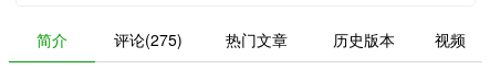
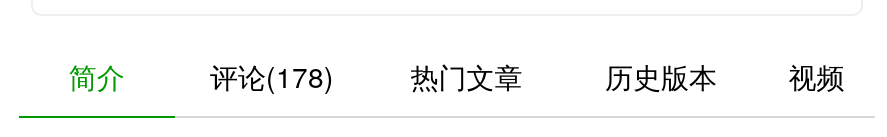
[114,28,287,50] 评论(275) 热门文章 -> [210,56,522,96] 评论(178) 热门文章

